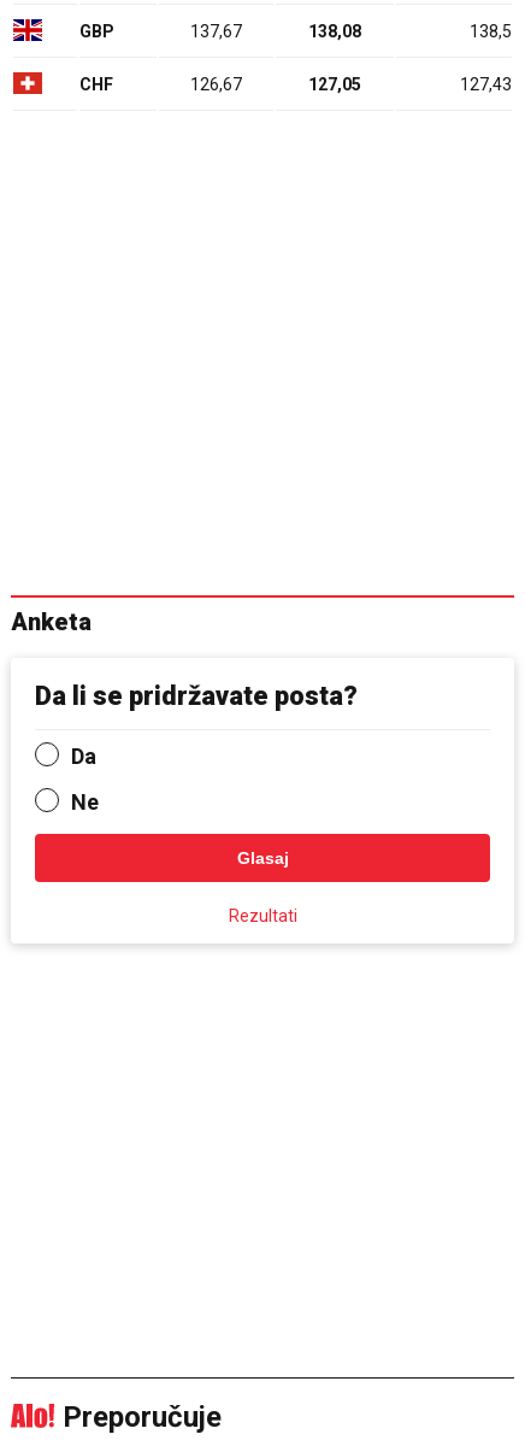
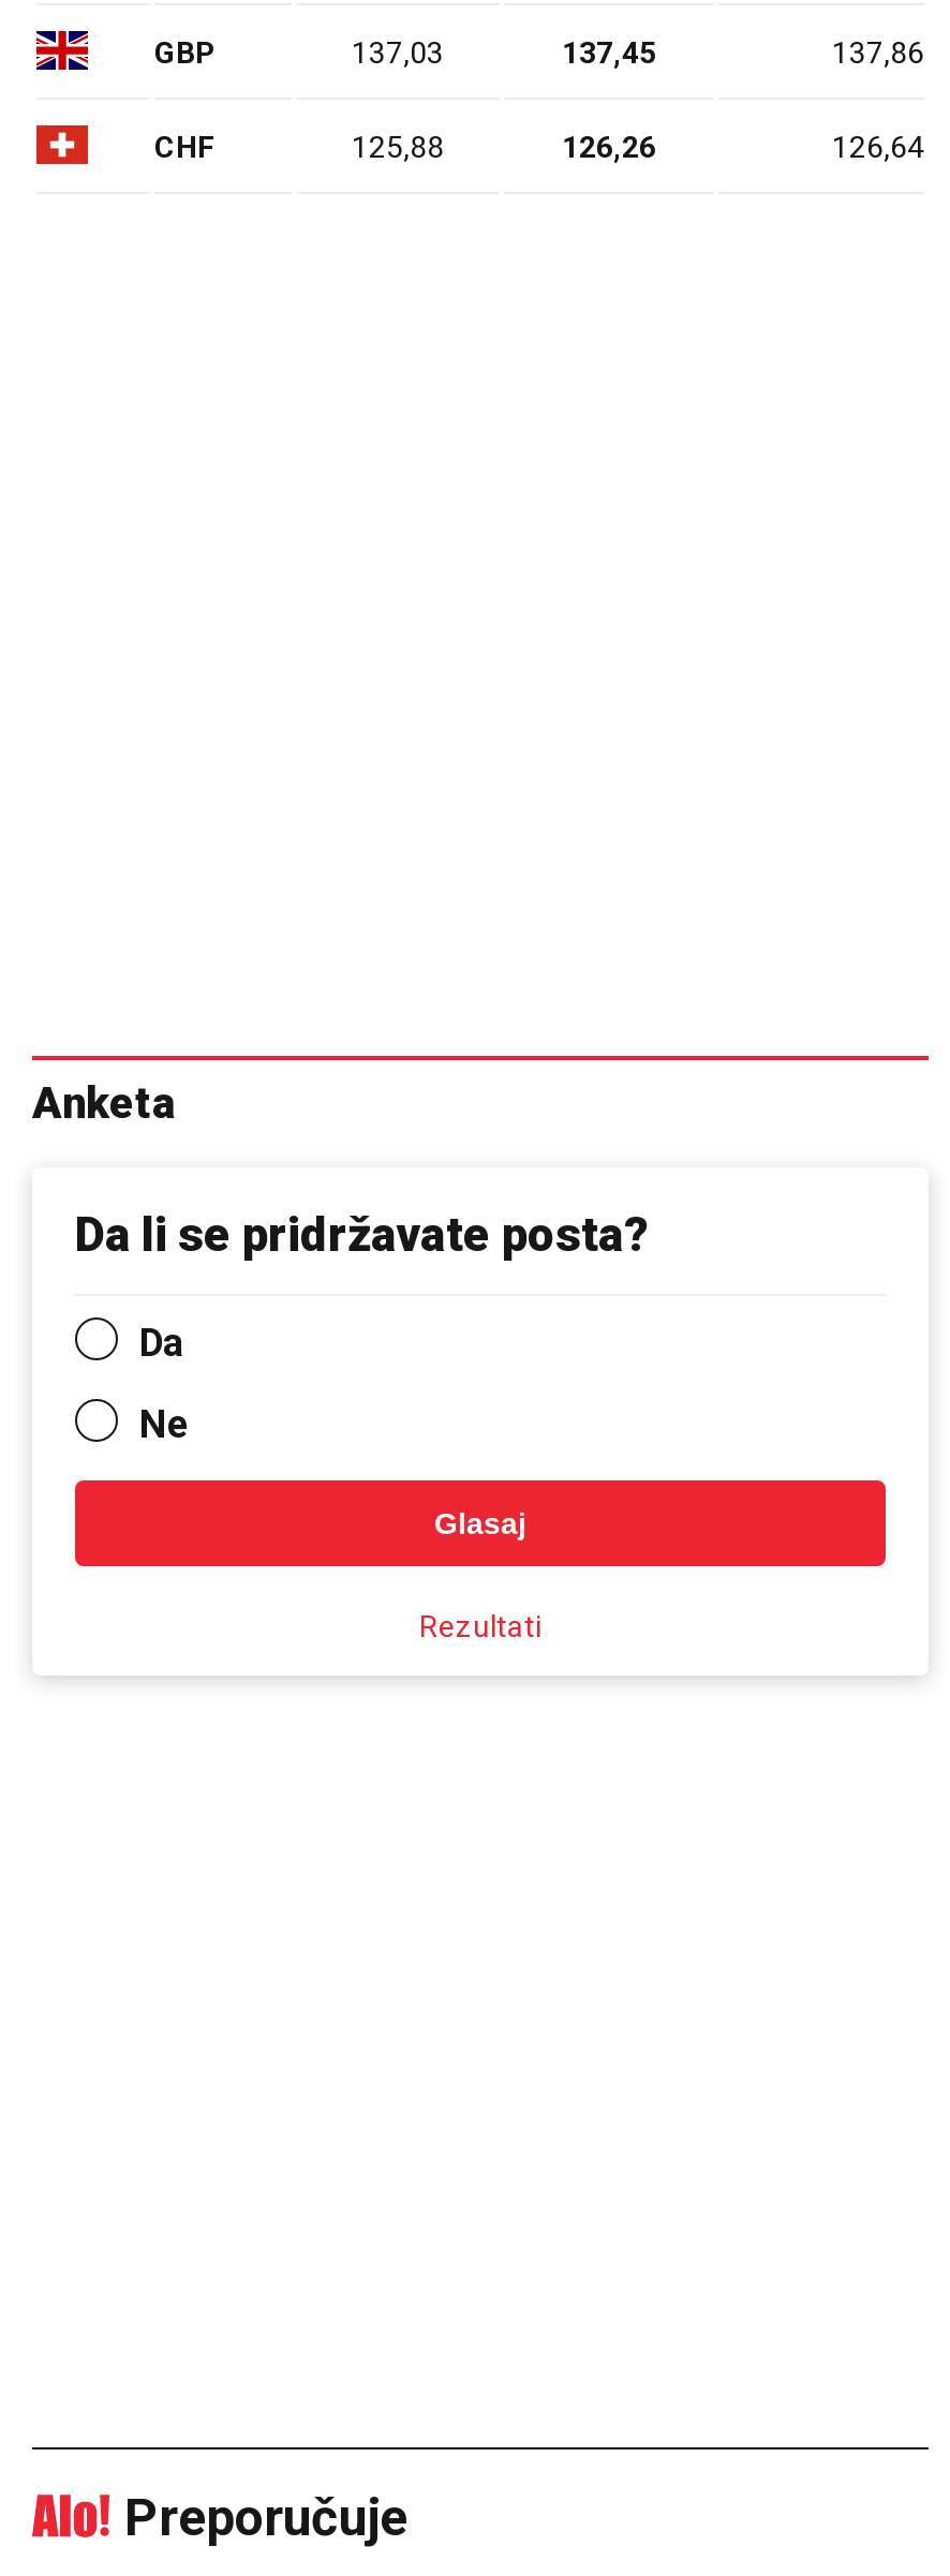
[190,22,242,41] 137,67 -> [352,35,444,69] 137,03
[308,22,361,41] 138,08 -> [562,35,656,69] 137,45
[470,22,512,41] 138,5 -> [832,35,924,69] 137,86
[190,75,242,94] 126,67 -> [352,129,444,164] 125,88
[308,75,361,94] 127,05 -> [562,129,656,164] 126,26
[460,75,512,94] 127,43 -> [832,129,924,164] 126,64

